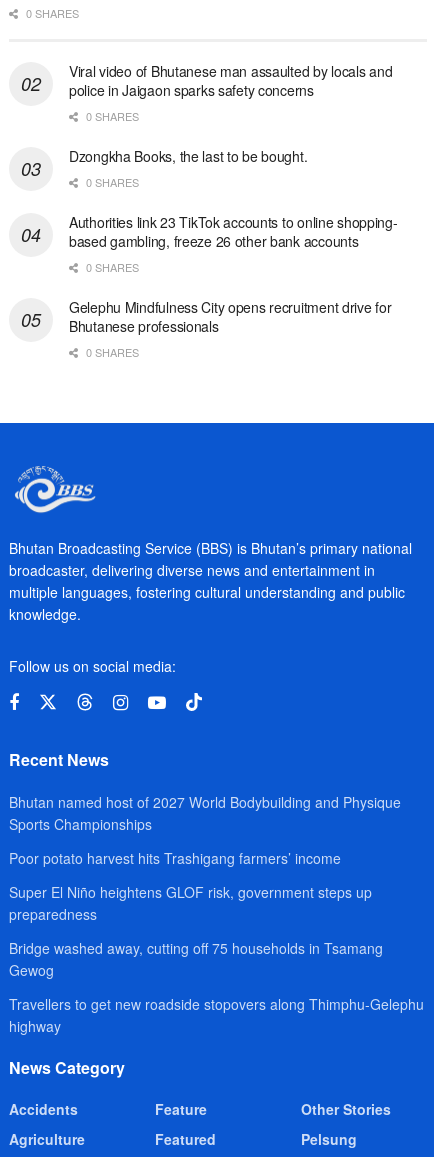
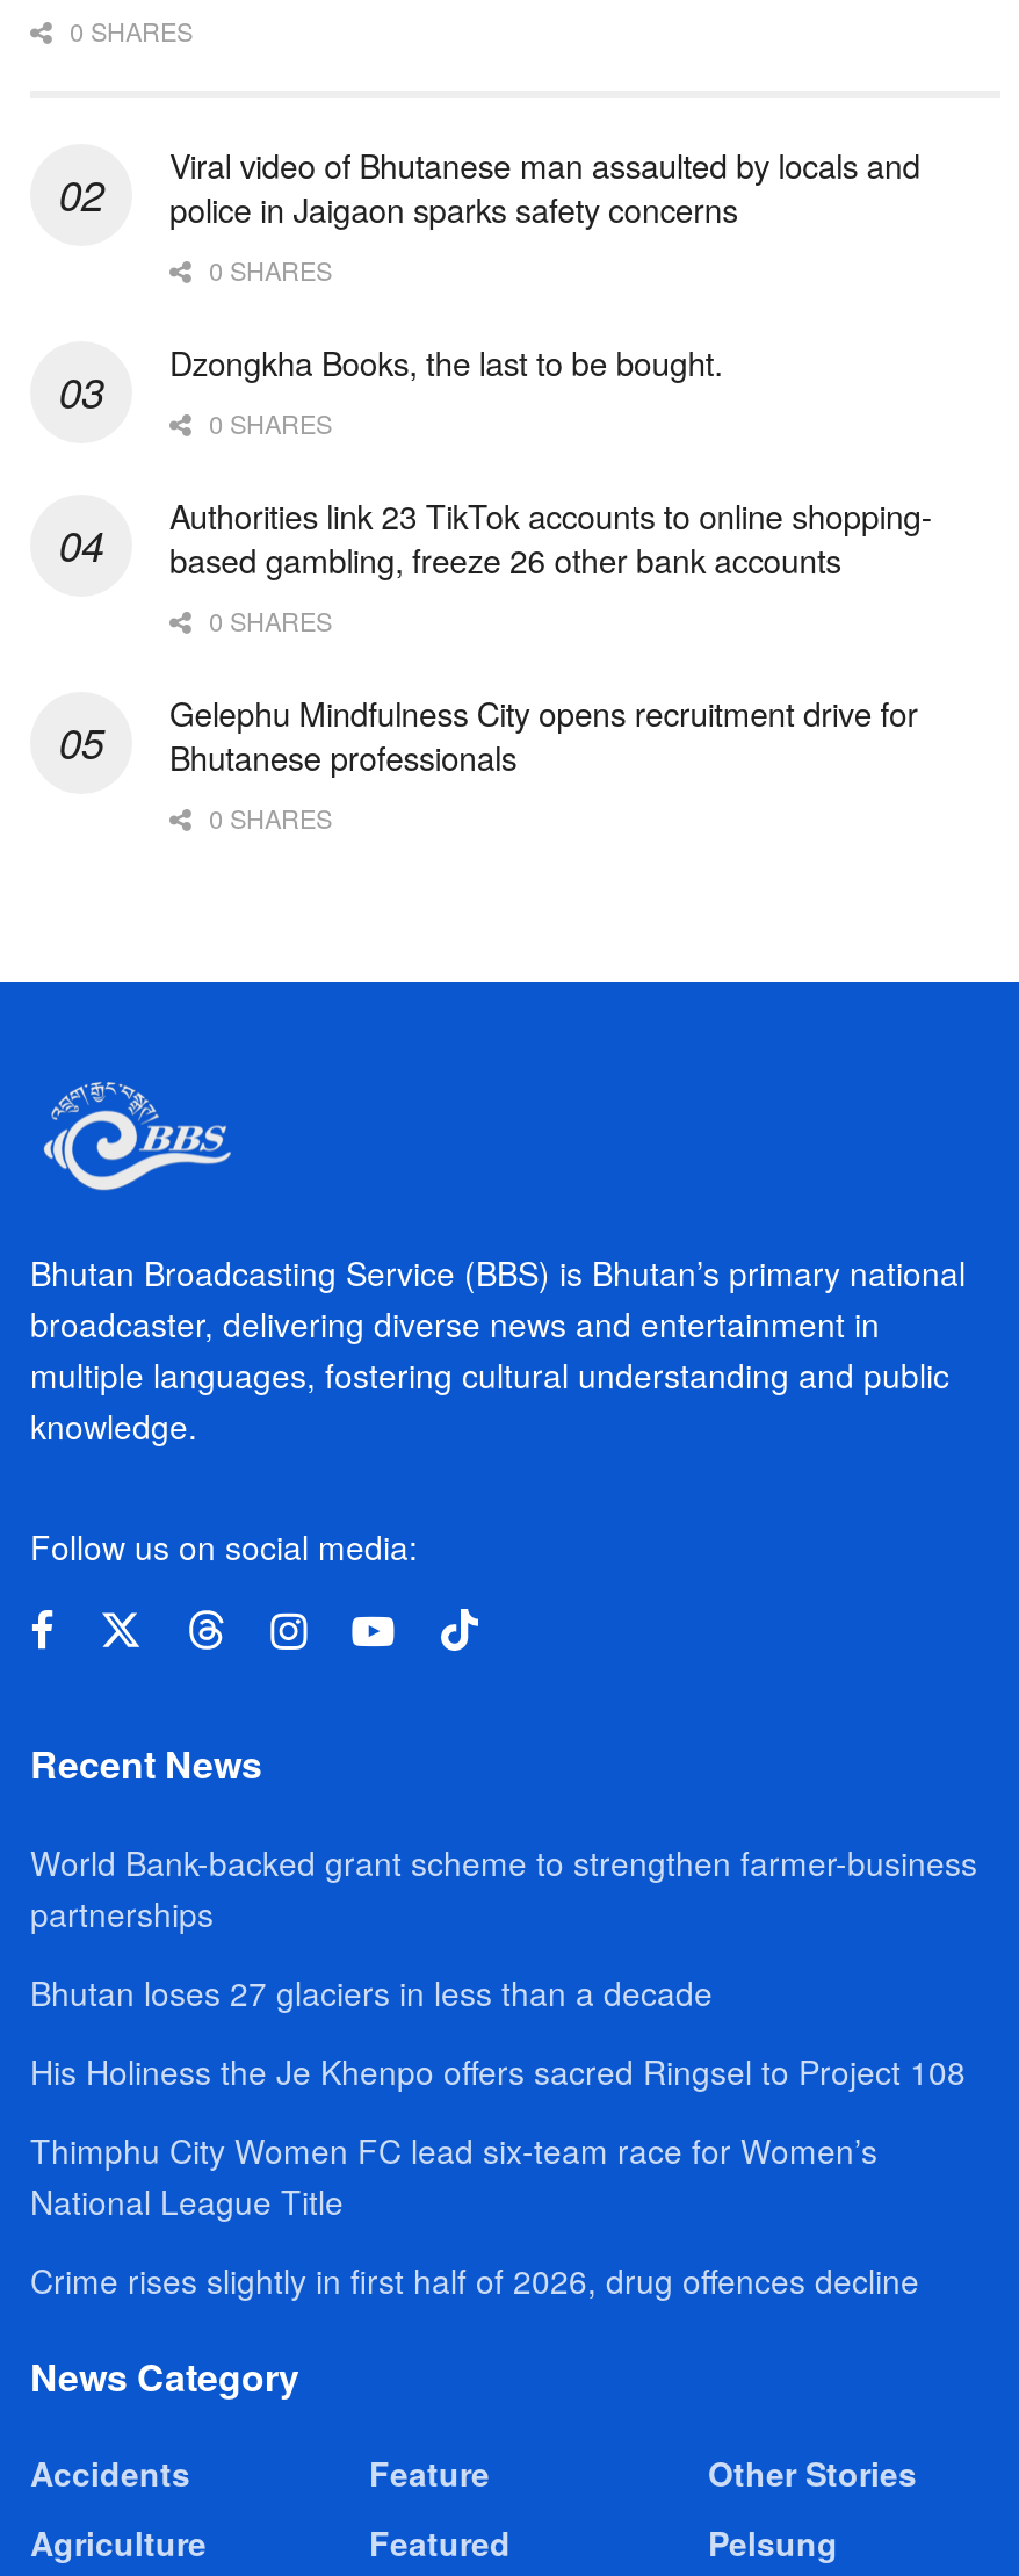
[9,792,401,834] Bhutan named host of 2027 World Bodybuilding and Physique | Sports Championships -> [30,1840,977,1937] World Bank-backed grant scheme to strengthen farmer-business | partnerships
[9,848,341,868] Poor potato harvest hits Trashigang farmers’ income -> [30,1970,713,2016] Bhutan loses 27 glaciers in less than a decade
[9,882,372,924] Super El Niño heightens GLOF risk, government steps up | preparedness -> [30,2049,966,2095] His Holiness the Je Khenpo offers sacred Ringsel to Project 108
[9,938,383,980] Bridge washed away, cutting off 75 households in Tsamang | Gewog -> [30,2128,877,2225] Thimphu City Women FC lead six-team race for Women’s | National League Title
[9,994,424,1036] Travellers to get new roadside stopovers along Thimphu-Gelephu | highway -> [30,2258,919,2304] Crime rises slightly in first half of 2026, drug offences decline

